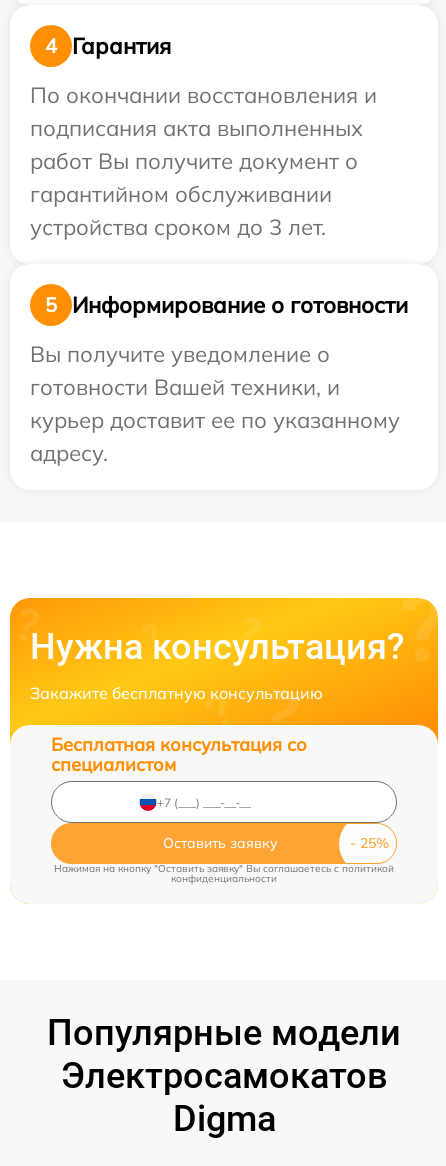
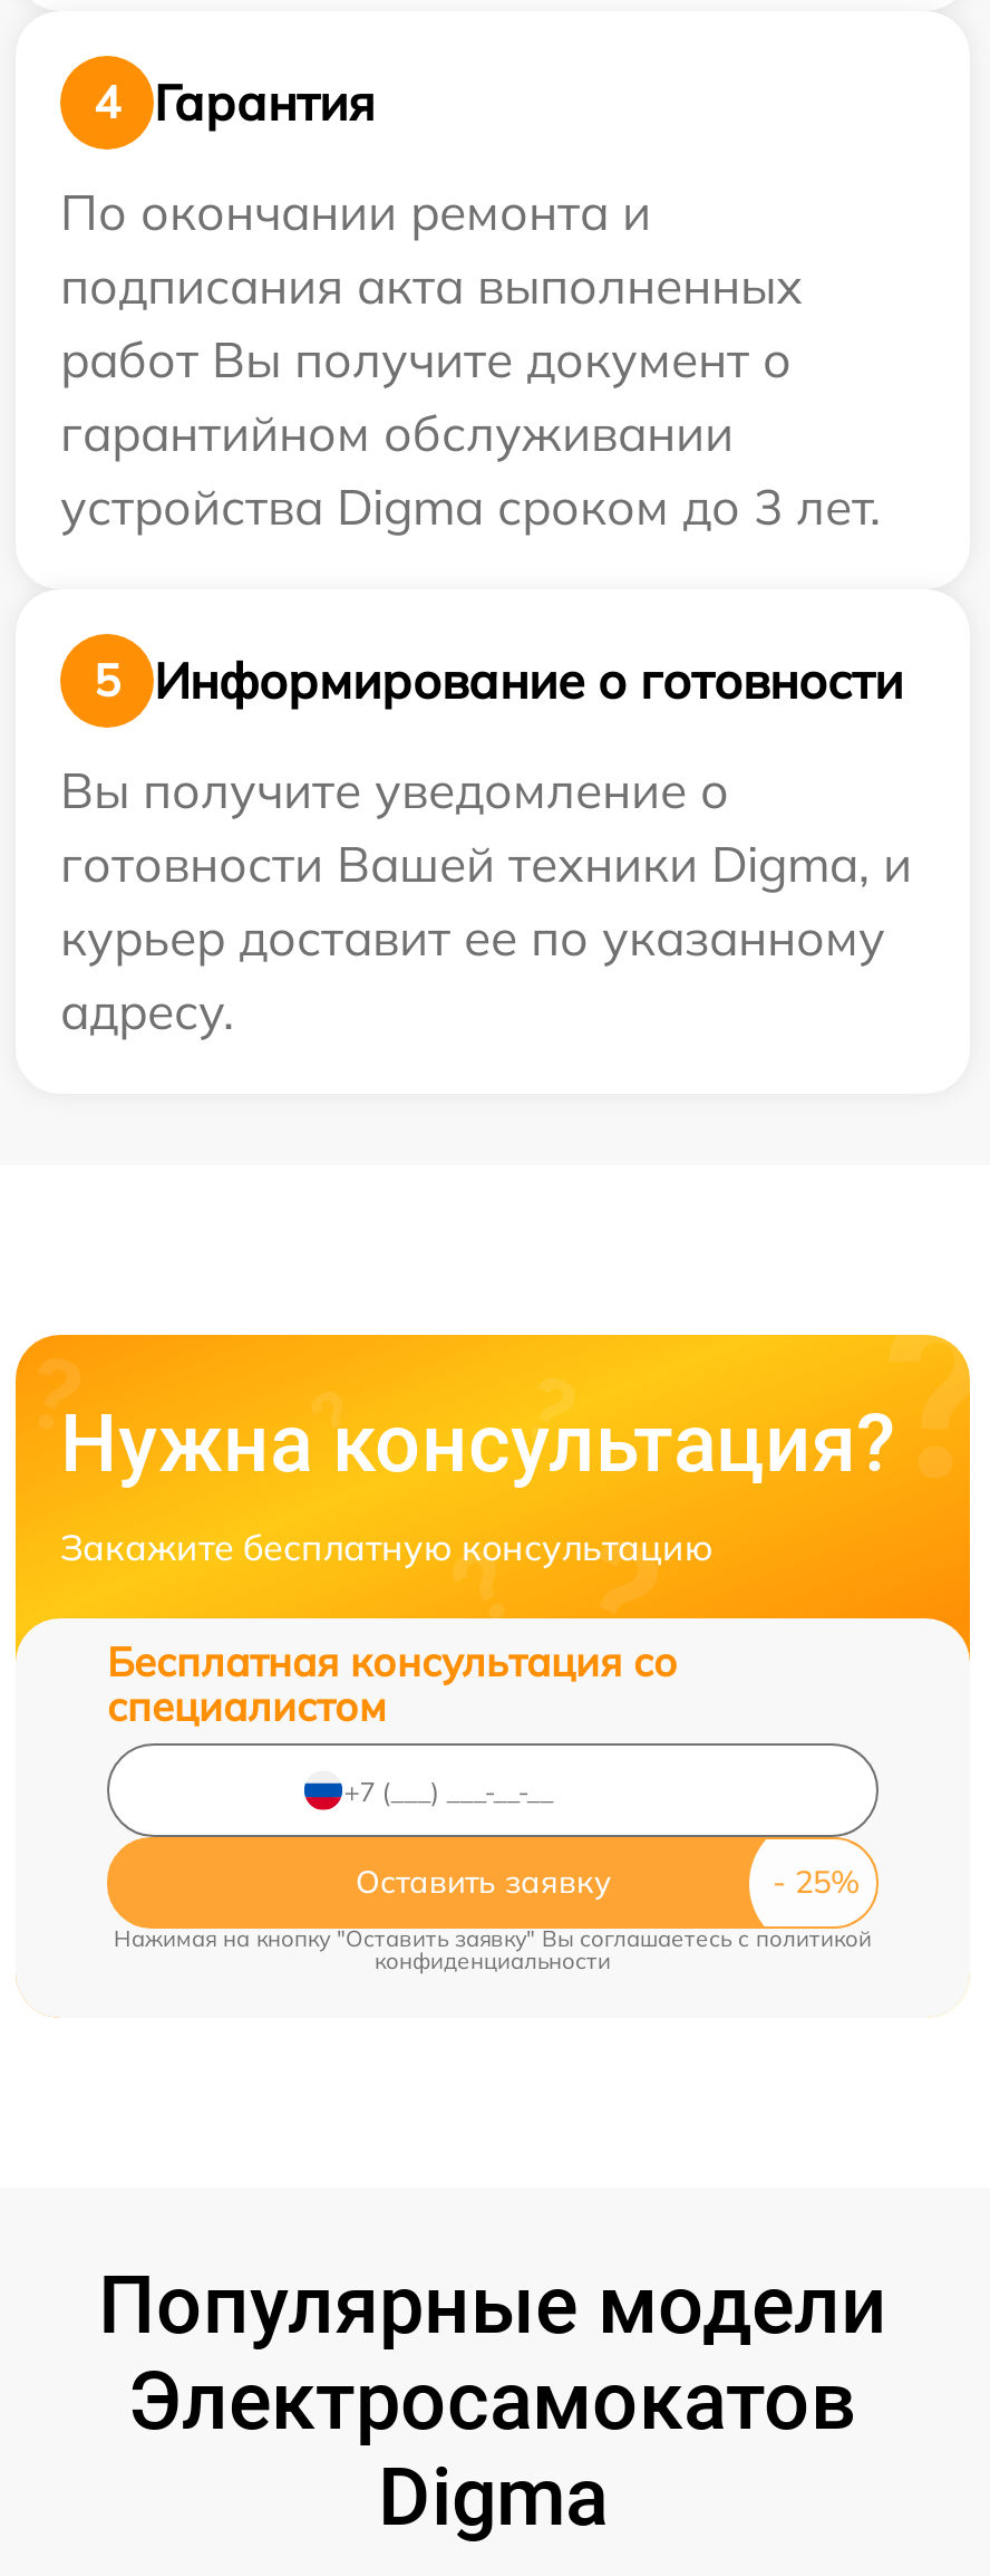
[30,81,377,109] По окончании восстановления и -> [60,182,651,244] По окончании ремонта и
[30,213,326,241] устройства сроком до 3 лет. -> [60,476,881,539] устройства Digma сроком до 3 лет.
[30,373,340,401] готовности Вашей техники, и -> [60,834,912,896] готовности Вашей техники Digma, и

